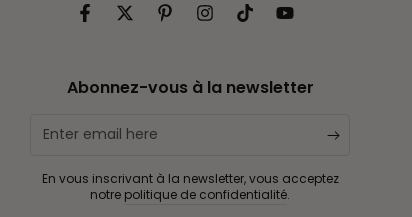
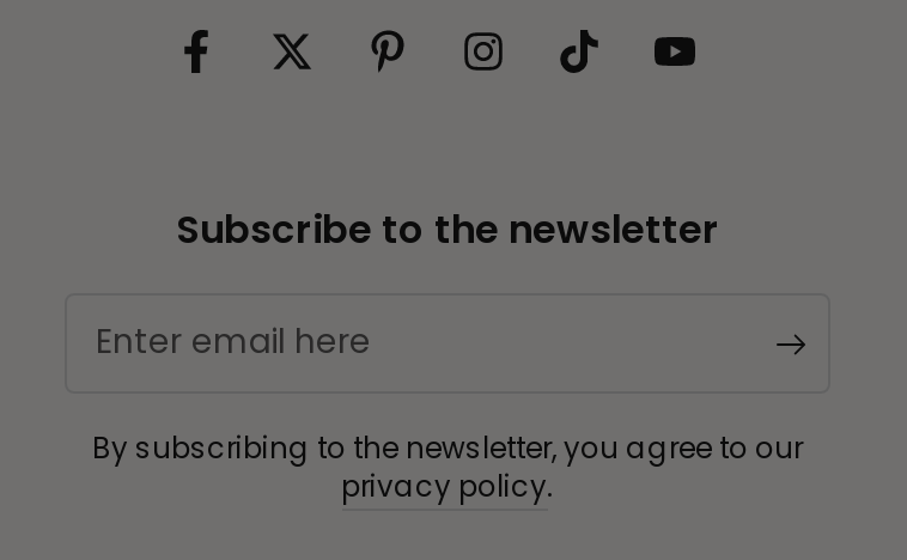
[66,75,313,98] Abonnez-vous à la newsletter -> [176,201,719,256] Subscribe to the newsletter
[41,169,338,202] En vous inscrivant à la newsletter, vous acceptez | notre politique de confidentialité. -> [92,426,803,505] By subscribing to the newsletter, you agree to our | privacy policy.

